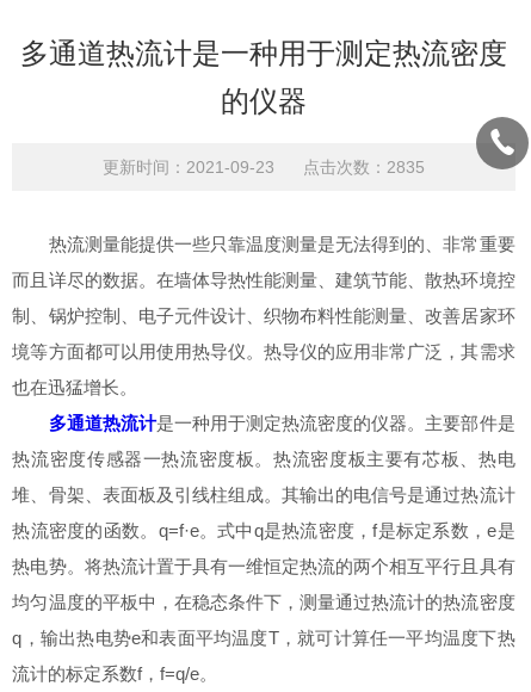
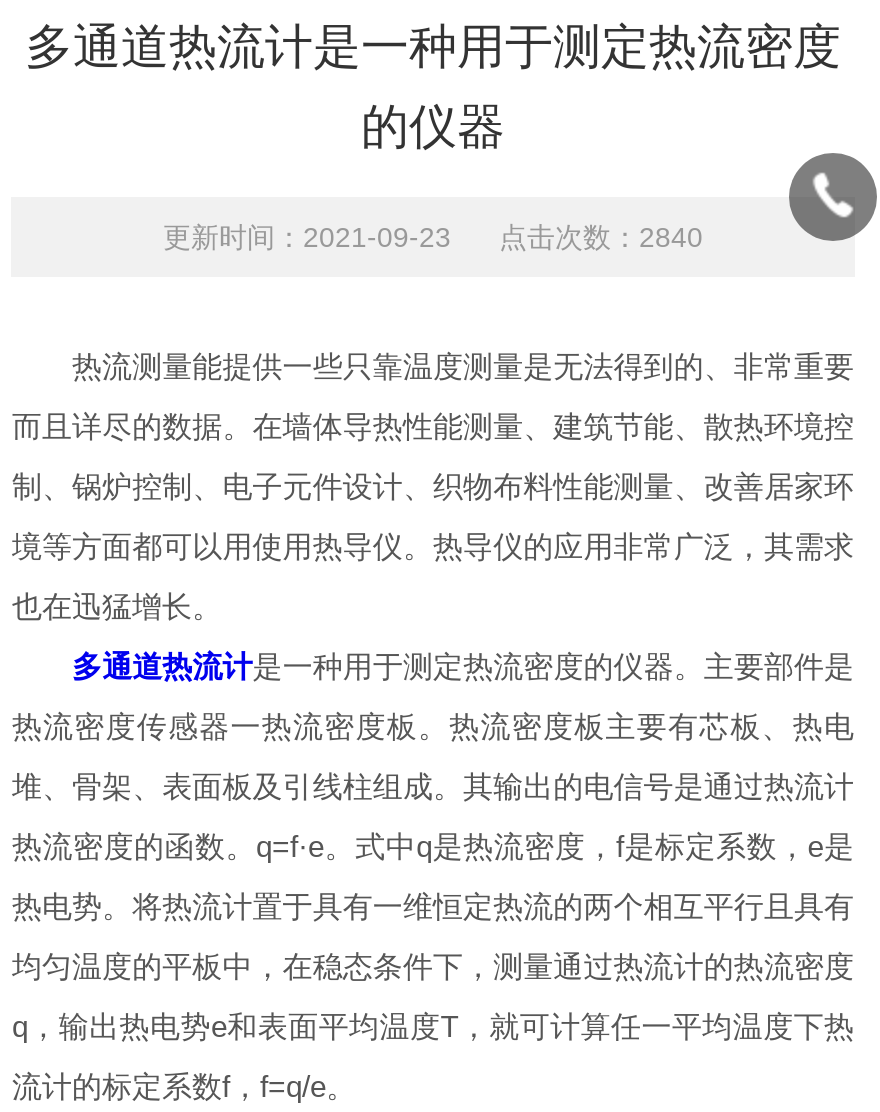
[103,157,425,177] 更新时间：2021-09-23 点击次数：2835 -> [163,221,703,253] 更新时间：2021-09-23 点击次数：2840

